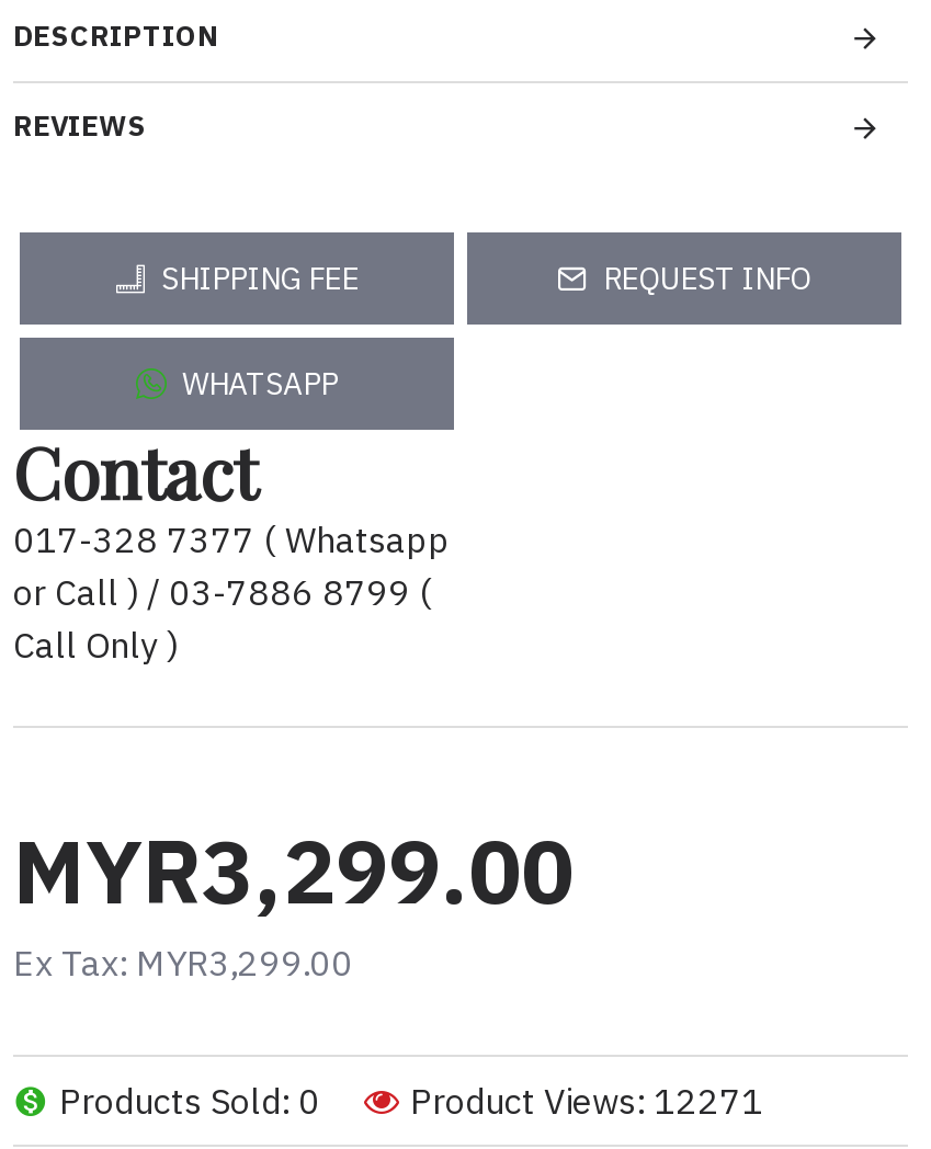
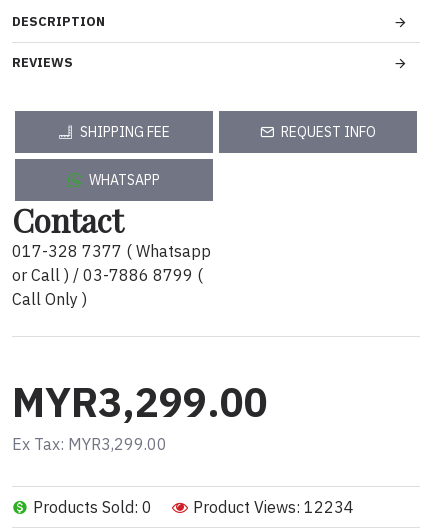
[410,1079,763,1123] Product Views: 12271 -> [193,497,354,517] Product Views: 12234

